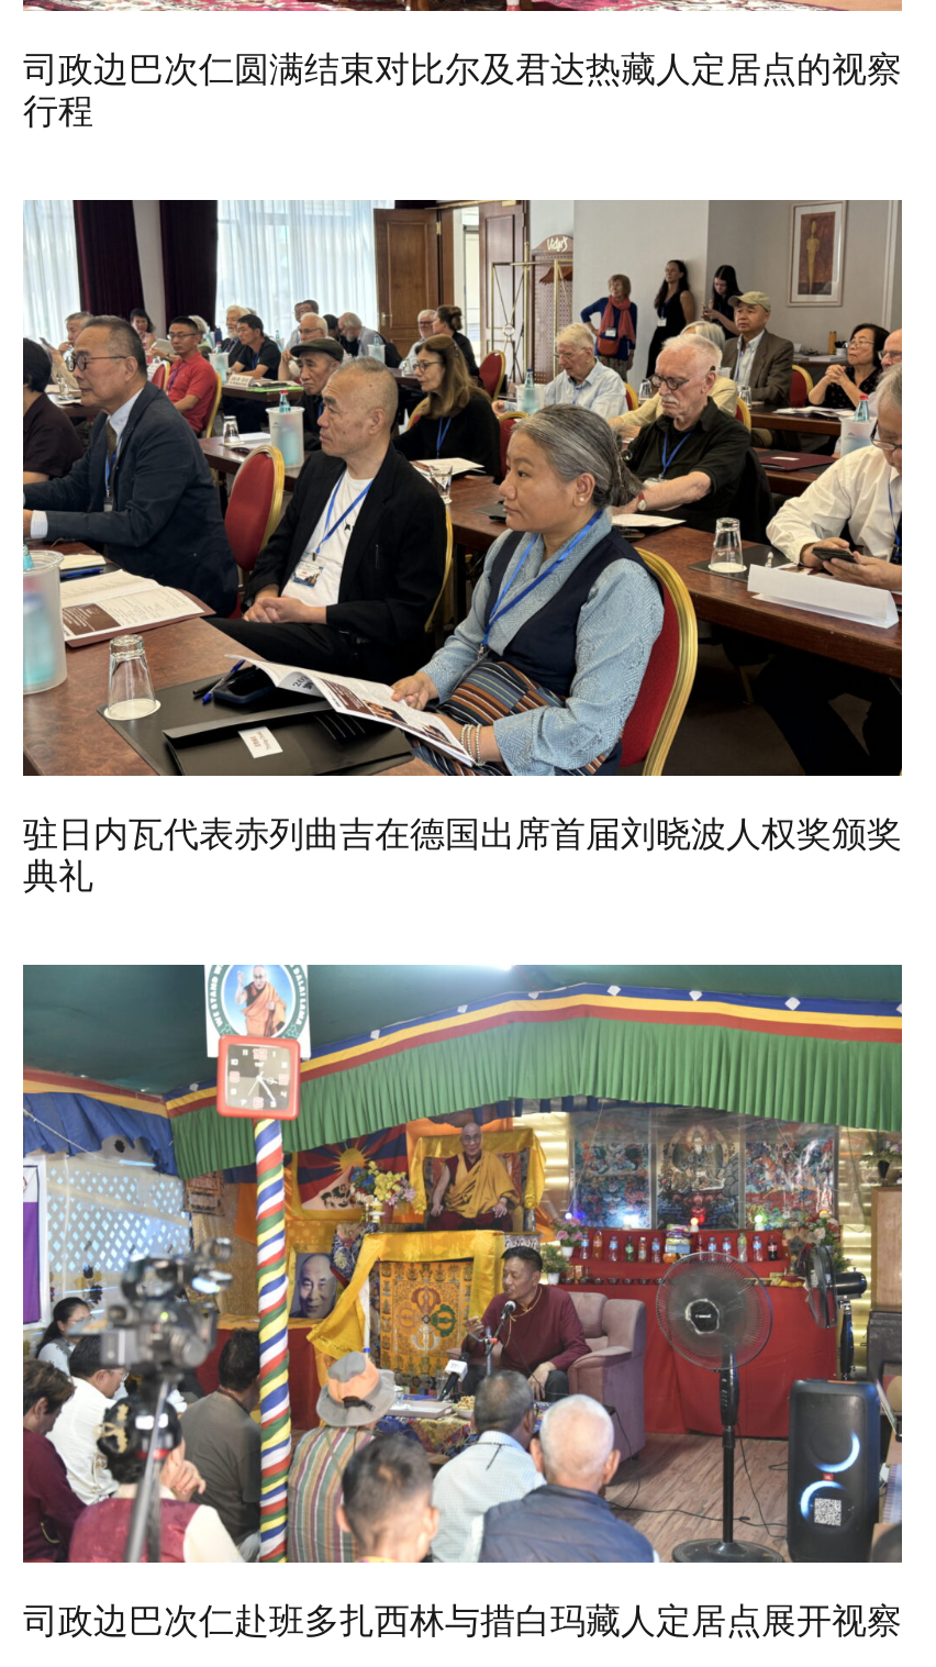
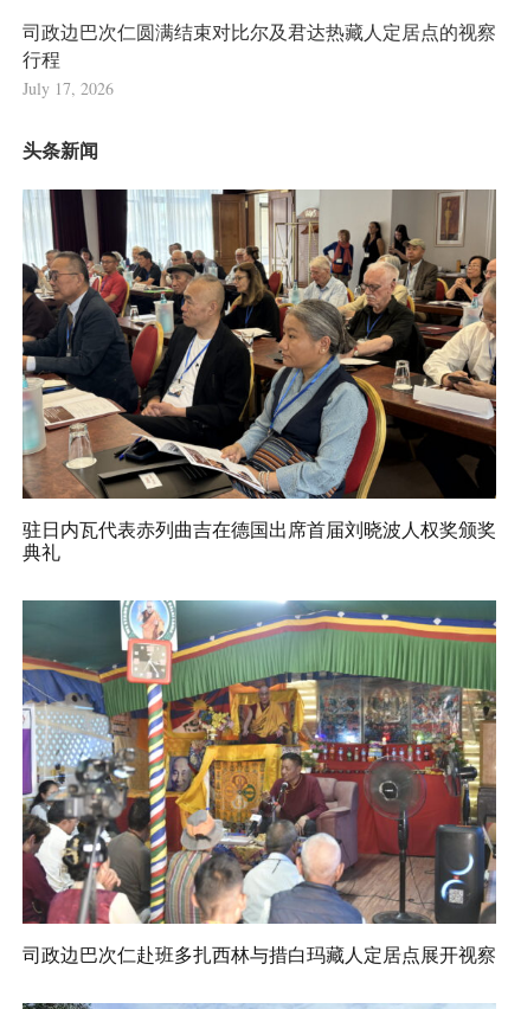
none -> [22,77,114,163] July 17, 2026 | 头条新闻

